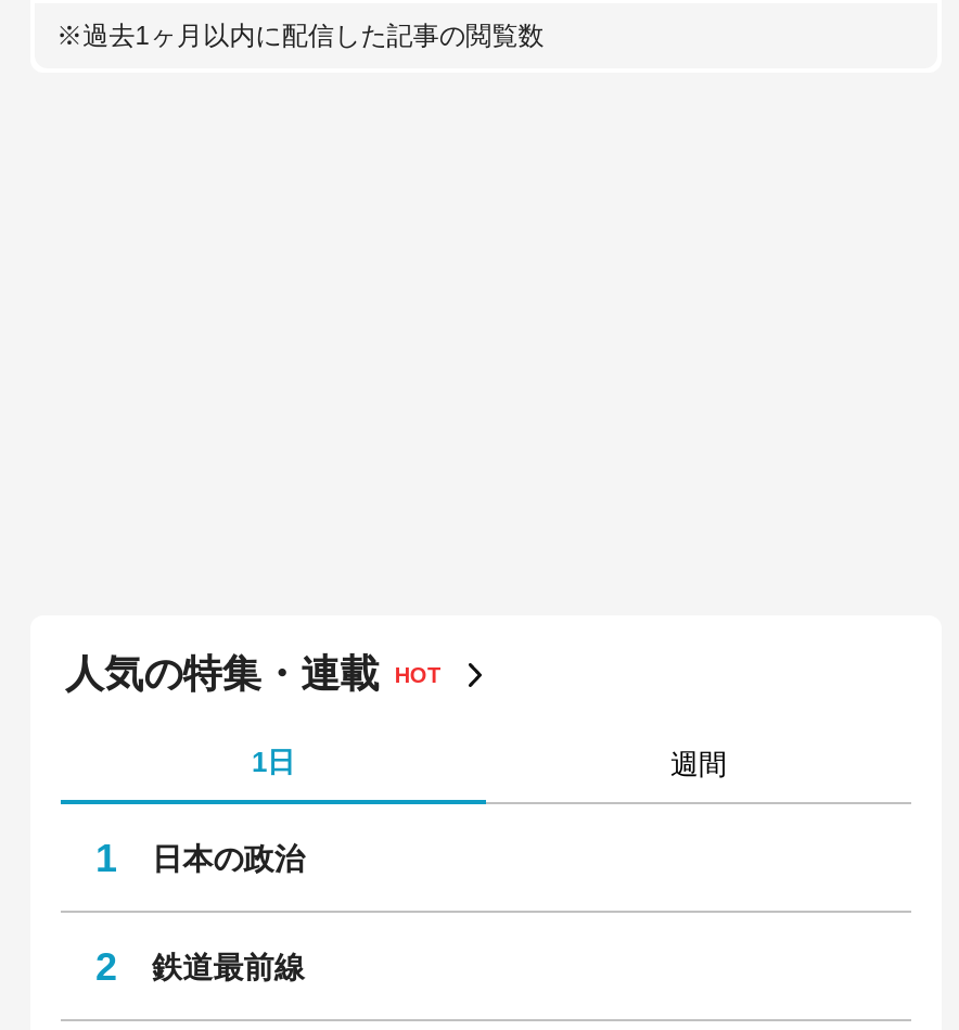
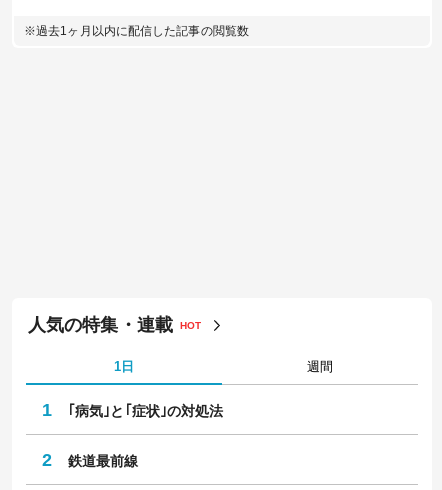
[152,841,305,876] 日本の政治 -> [68,403,223,419] ｢病気｣と｢症状｣の対処法

